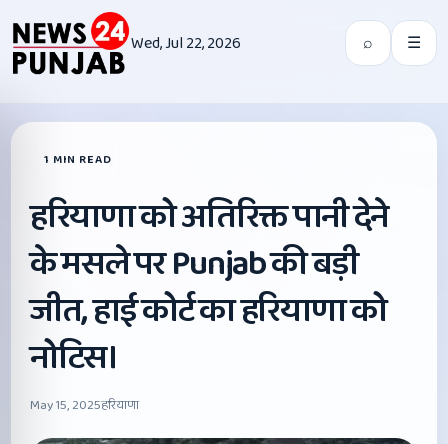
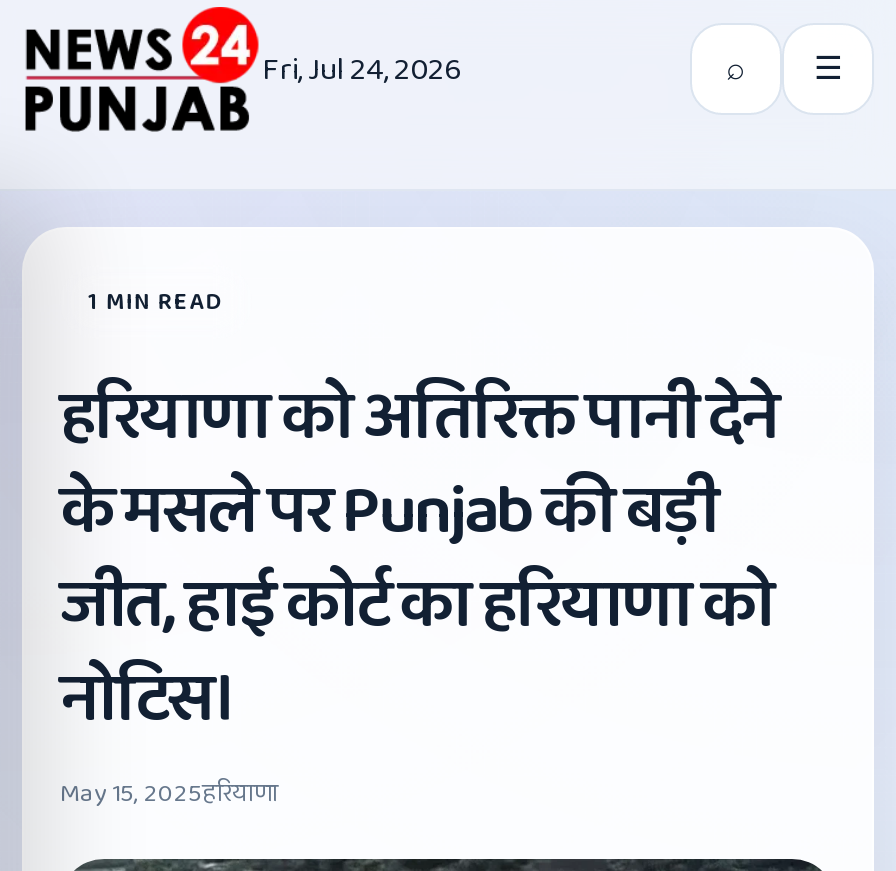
[131,31,241,56] Wed, Jul 22, 2026 -> [262,45,462,95] Fri, Jul 24, 2026

